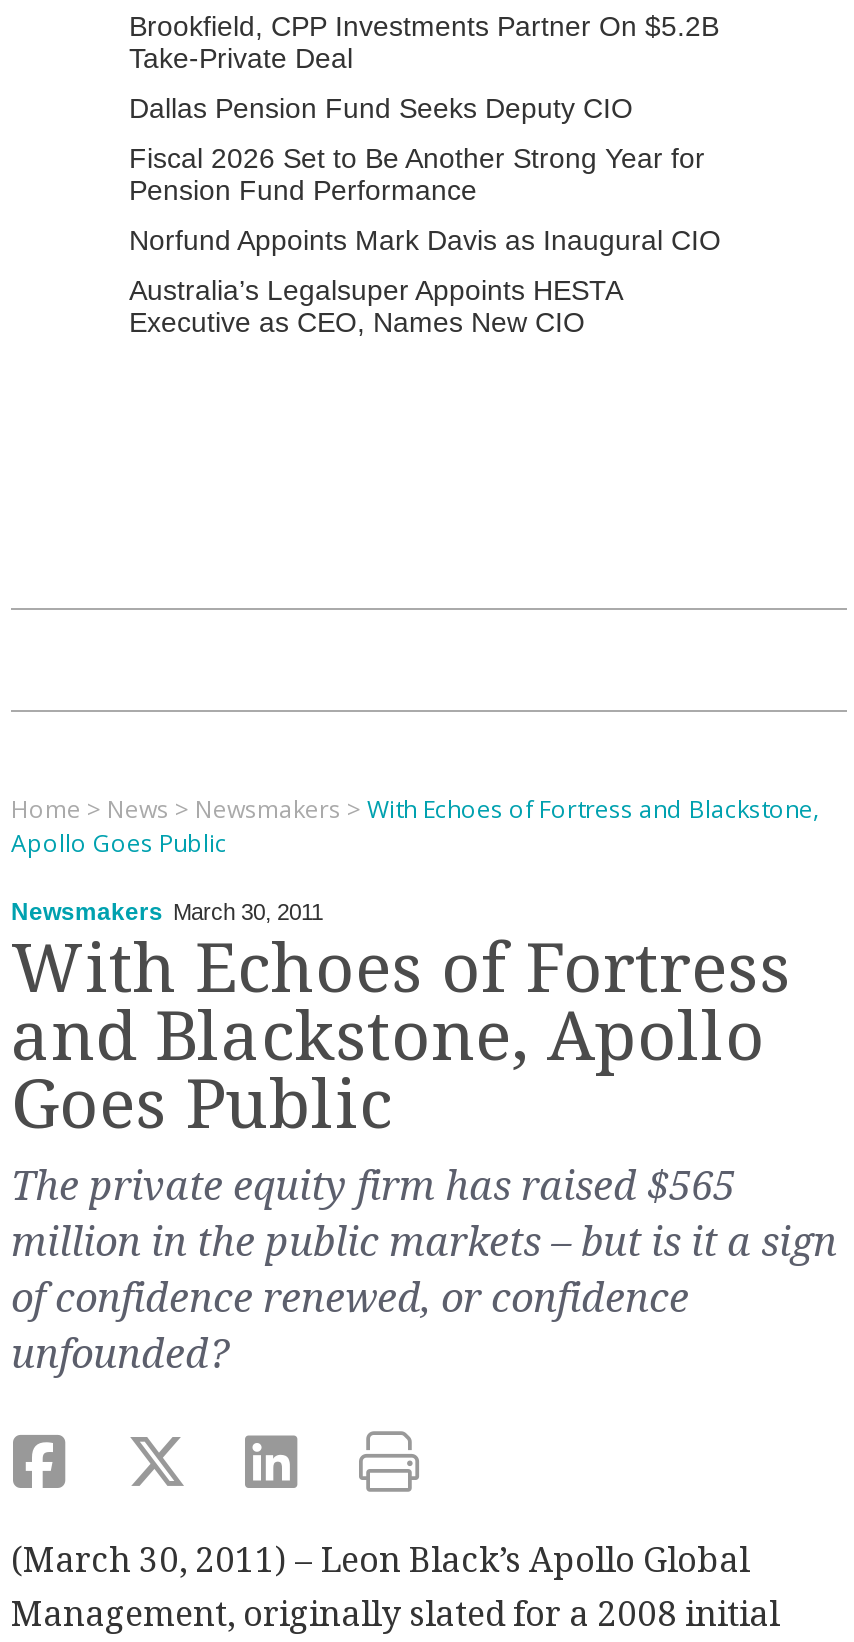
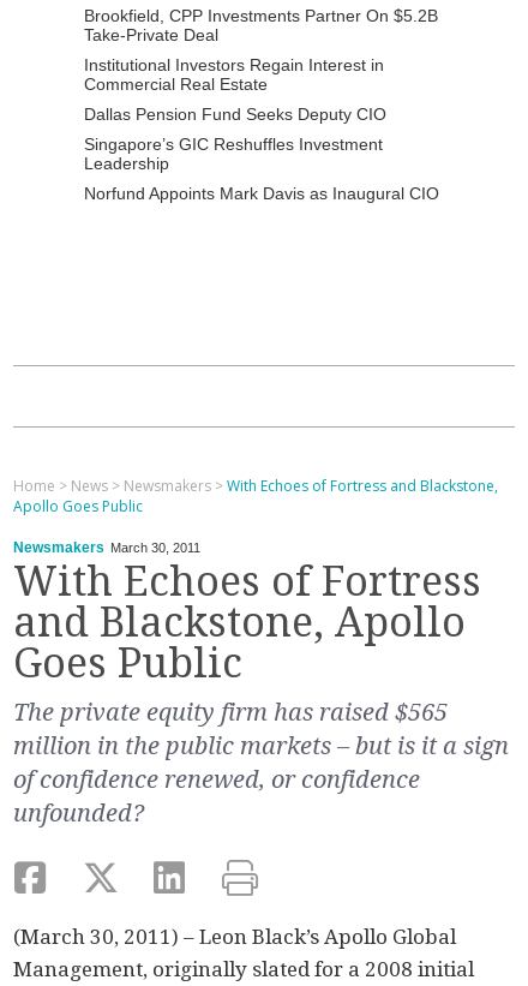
none -> [84,55,384,94] Institutional Investors Regain Interest in | Commercial Real Estate
moved [129,92,633,124] -> [84,104,386,124]: Dallas Pension Fund Seeks Deputy CIO
[129,142,705,206] Fiscal 2026 Set to Be Another Strong Year for | Pension Fund Performance -> [84,135,383,173] Singapore’s GIC Reshuffles Investment | Leadership
moved [129,224,721,256] -> [84,184,439,203]: Norfund Appoints Mark Davis as Inaugural CIO
[129,274,621,338] Australia’s Legalsuper Appoints HESTA | Executive as CEO, Names New CIO -> none

